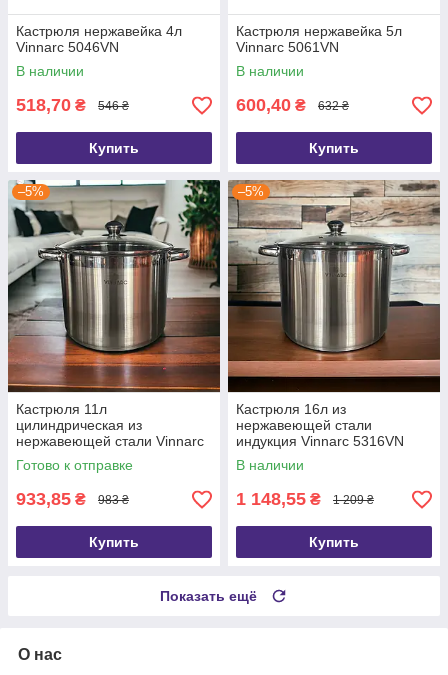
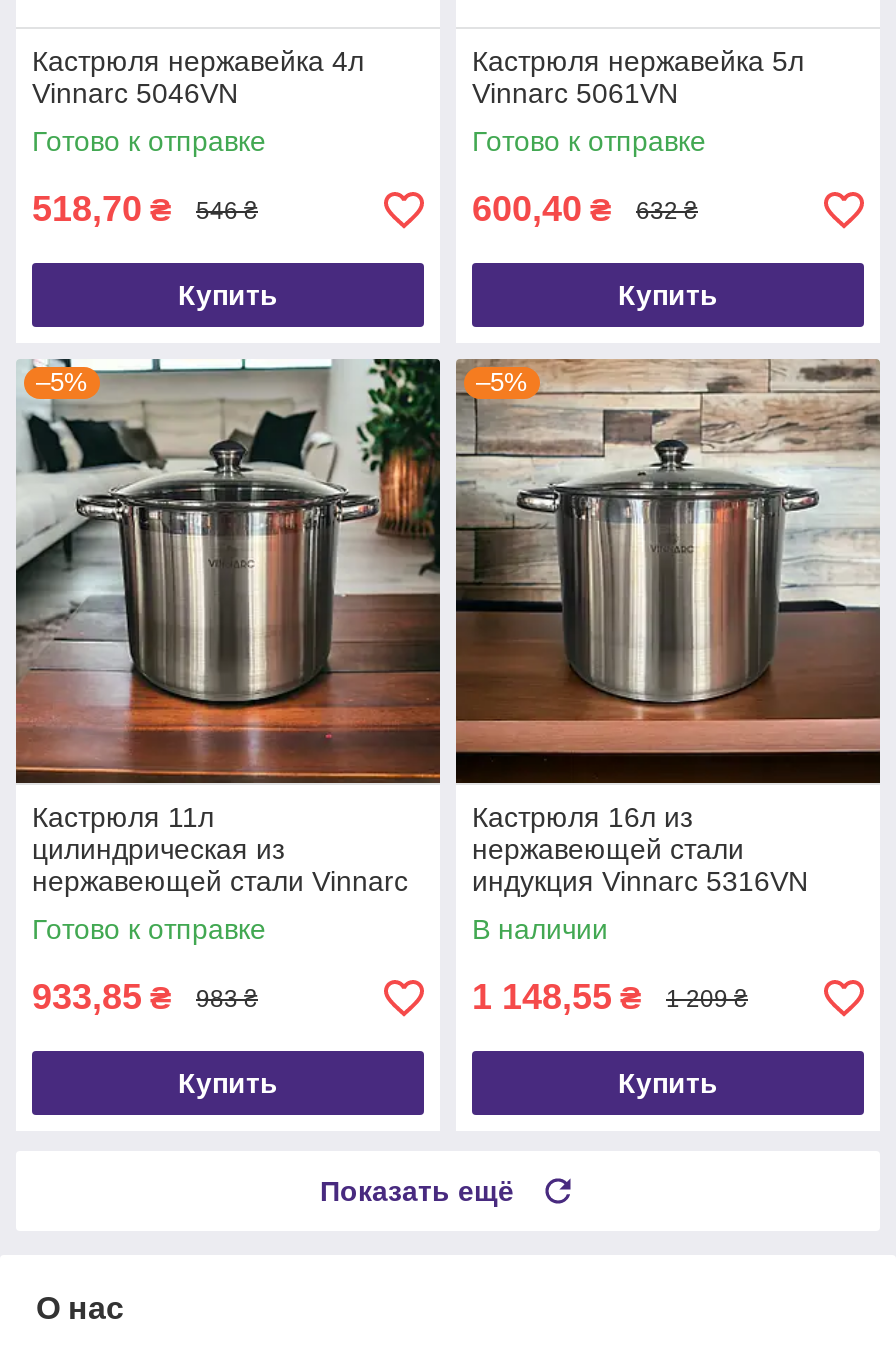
[16,63,84,79] В наличии -> [32,126,266,158] Готово к отправке
[236,63,304,79] В наличии -> [472,126,706,158] Готово к отправке

